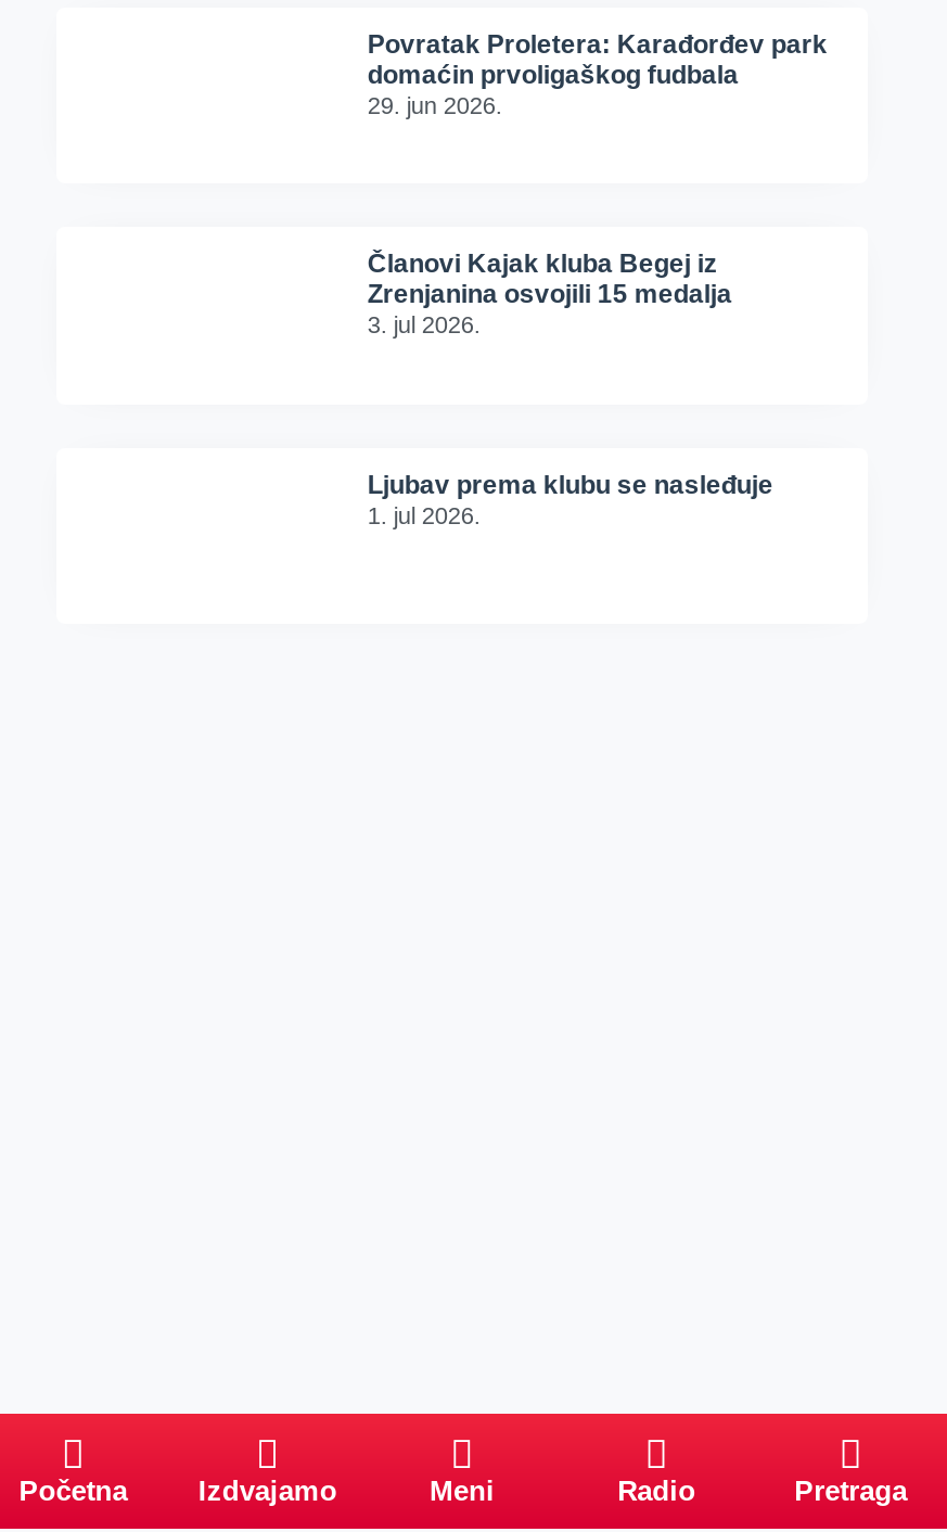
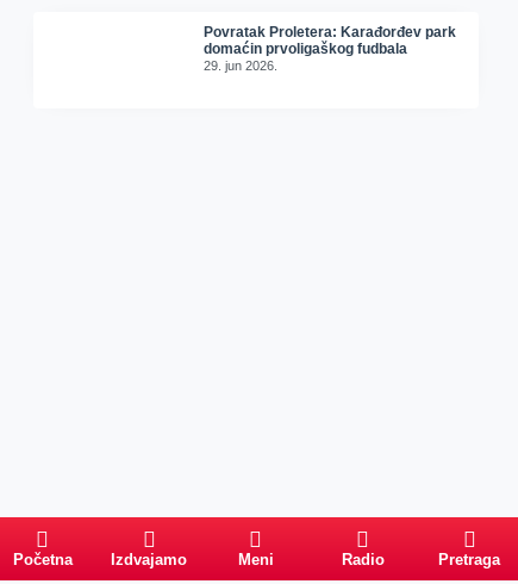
[368,249,732,338] Članovi Kajak kluba Begej iz | Zrenjanina osvojili 15 medalja | 3. jul 2026. -> none
[368,469,773,528] Ljubav prema klubu se nasleđuje | 1. jul 2026. -> none

